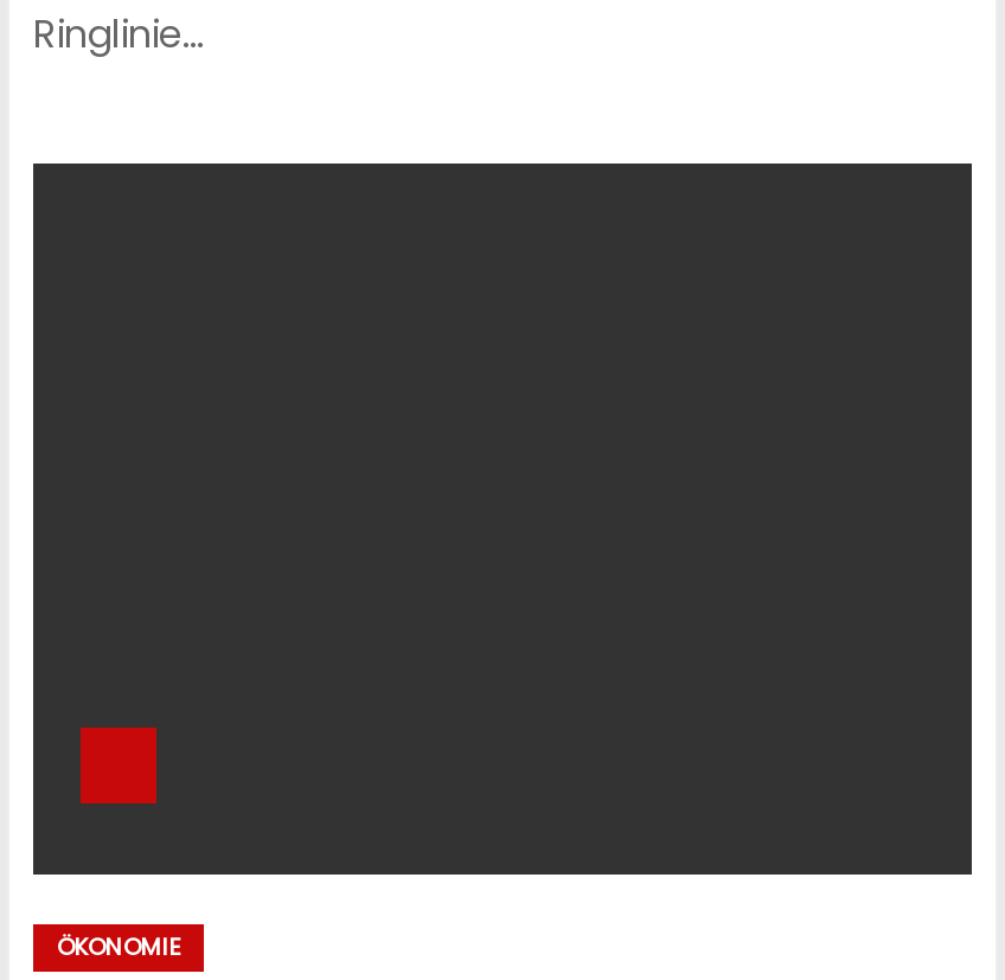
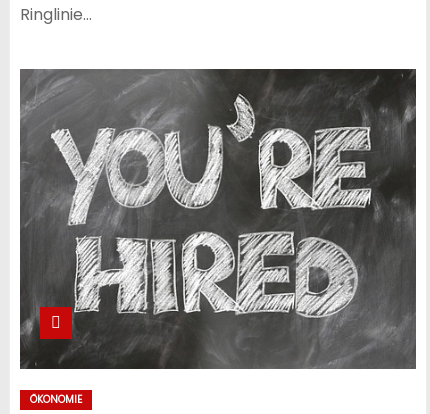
none -> [20,69,416,369] [image]

